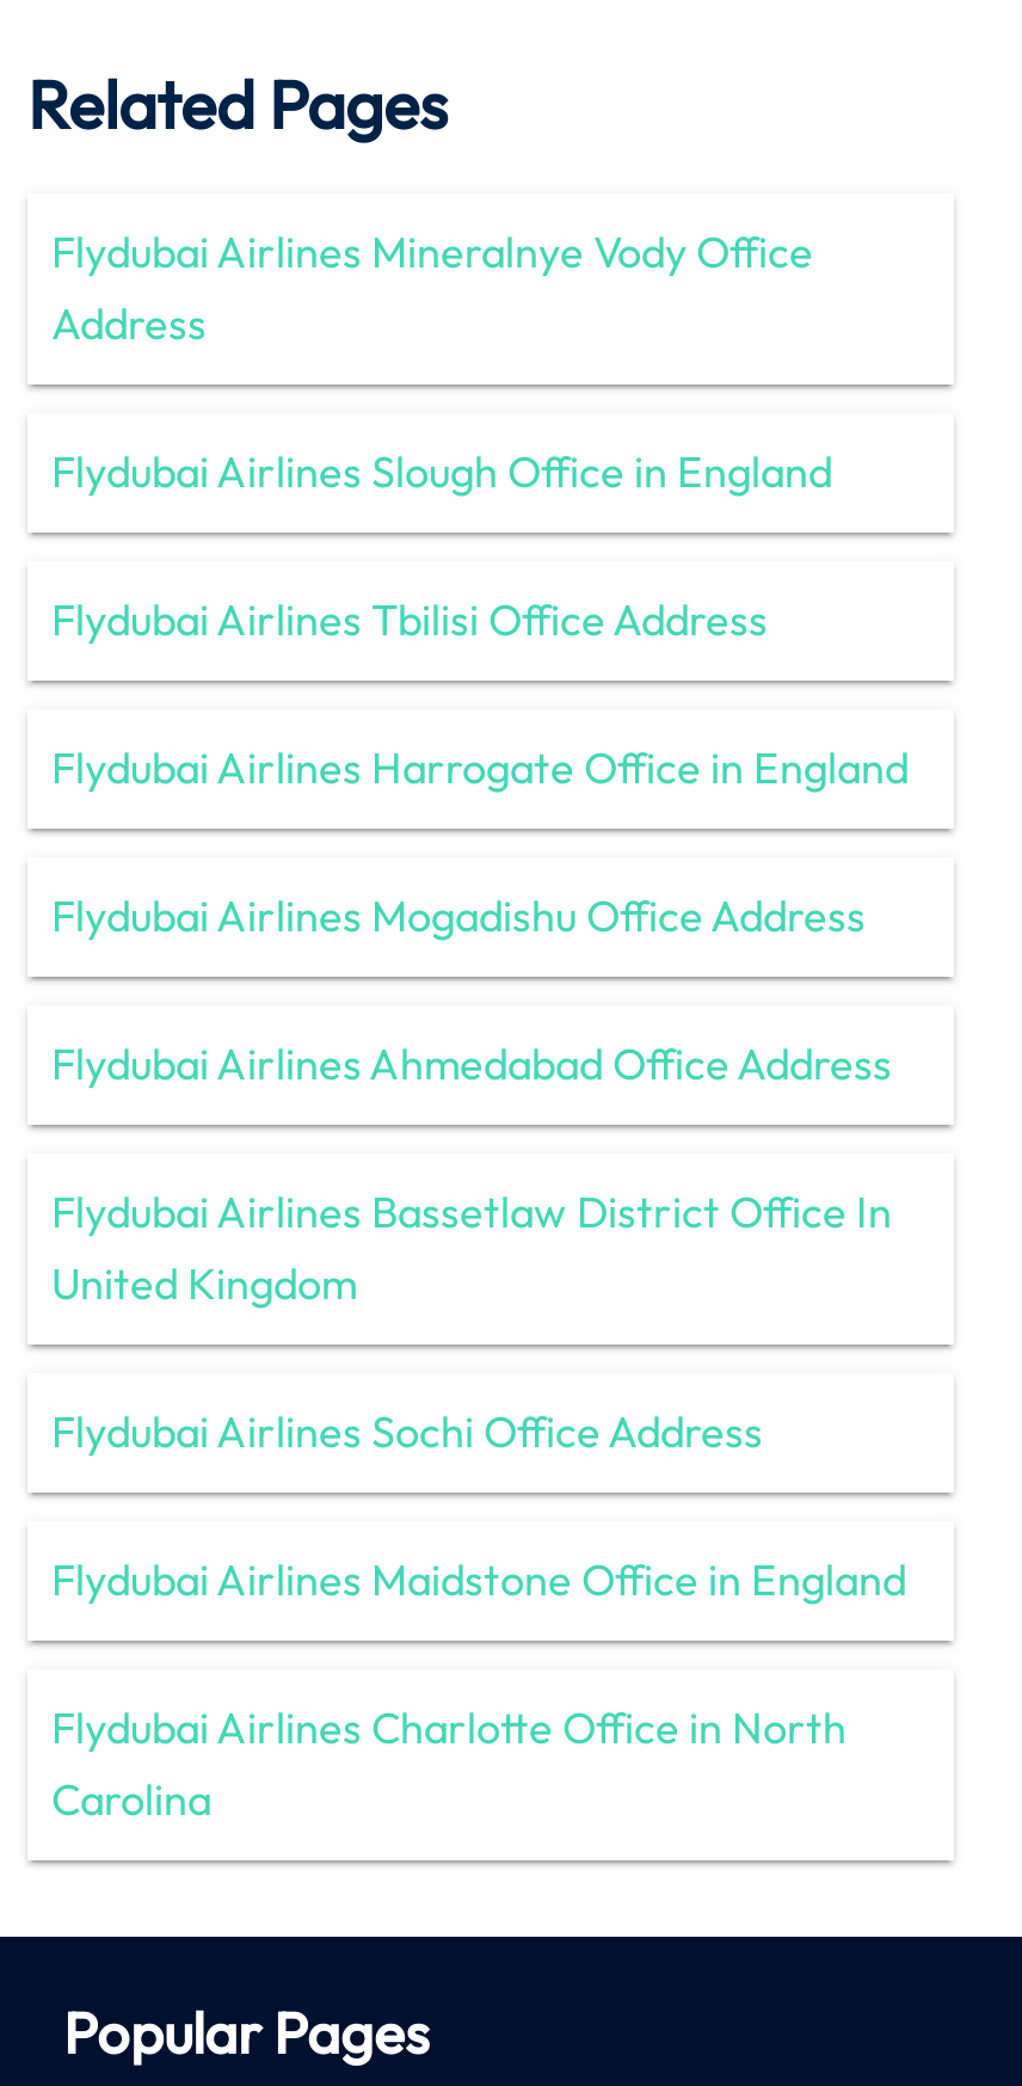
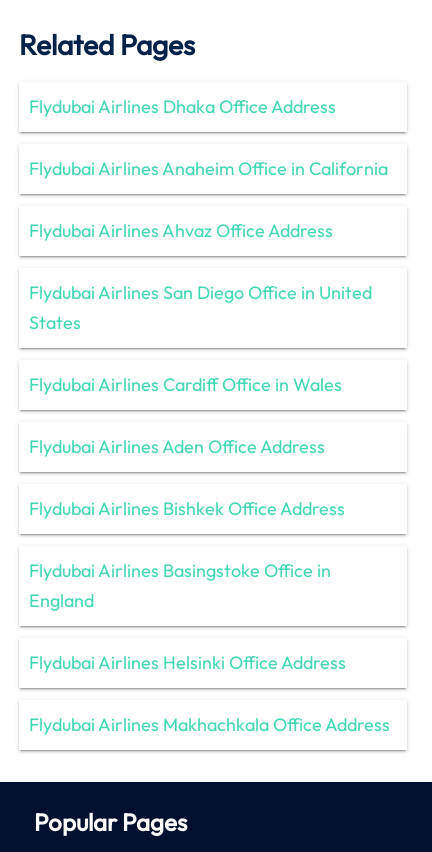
[51,224,813,351] Flydubai Airlines Mineralnye Vody Office | Address -> [29,95,336,118] Flydubai Airlines Dhaka Office Address
[51,444,832,499] Flydubai Airlines Slough Office in England -> [29,157,388,180] Flydubai Airlines Anaheim Office in California
[51,592,768,647] Flydubai Airlines Tbilisi Office Address -> [29,219,333,242] Flydubai Airlines Ahvaz Office Address
[51,740,909,795] Flydubai Airlines Harrogate Office in England -> [29,281,372,334] Flydubai Airlines San Diego Office in United | States
[51,888,866,943] Flydubai Airlines Mogadishu Office Address -> [29,373,342,396] Flydubai Airlines Cardiff Office in Wales
[51,1036,892,1091] Flydubai Airlines Ahmedabad Office Address -> [29,435,325,458] Flydubai Airlines Aden Office Address
[51,1184,892,1311] Flydubai Airlines Bassetlaw District Office In | United Kingdom -> [29,497,345,520] Flydubai Airlines Bishkek Office Address
[51,1404,763,1459] Flydubai Airlines Sochi Office Address -> [29,559,331,612] Flydubai Airlines Basingstoke Office in | England
[51,1552,906,1607] Flydubai Airlines Maidstone Office in England -> [29,651,346,674] Flydubai Airlines Helsinki Office Address
[51,1700,846,1826] Flydubai Airlines Charlotte Office in North | Carolina -> [29,713,390,736] Flydubai Airlines Makhachkala Office Address

